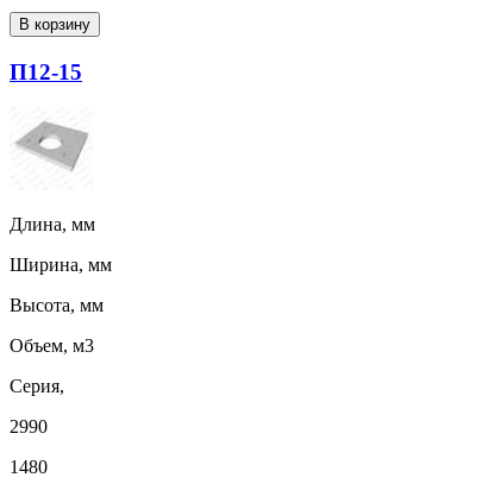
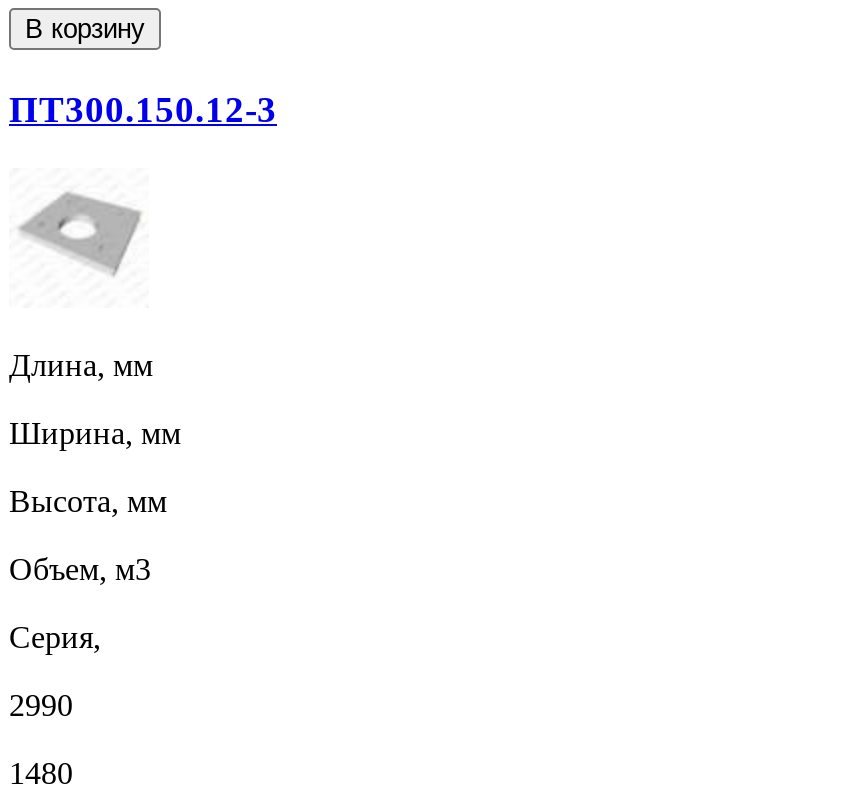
[10,59,82,84] П12-15 -> [9,87,277,129] ПТ300.150.12-3

